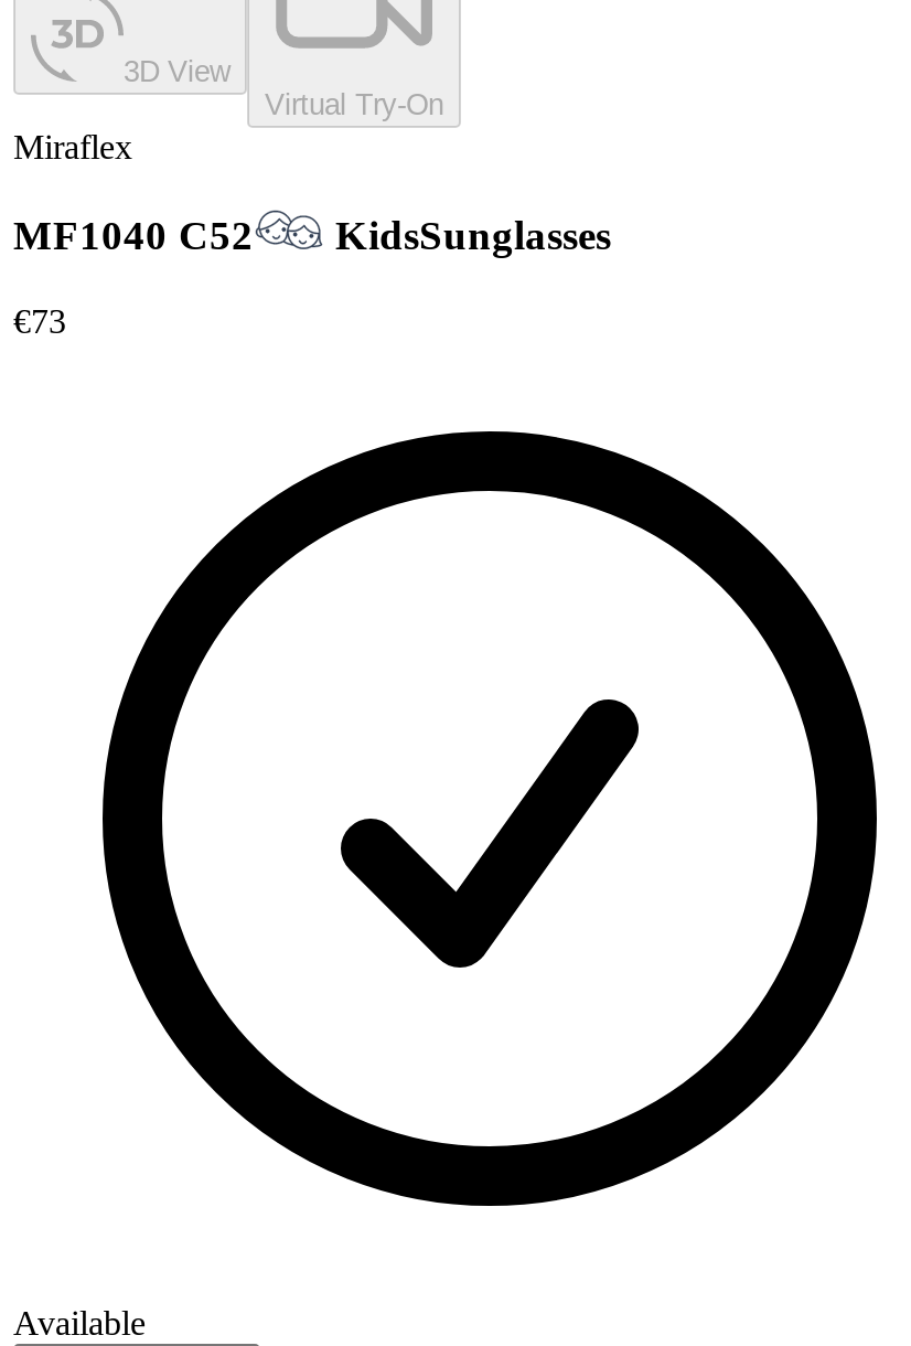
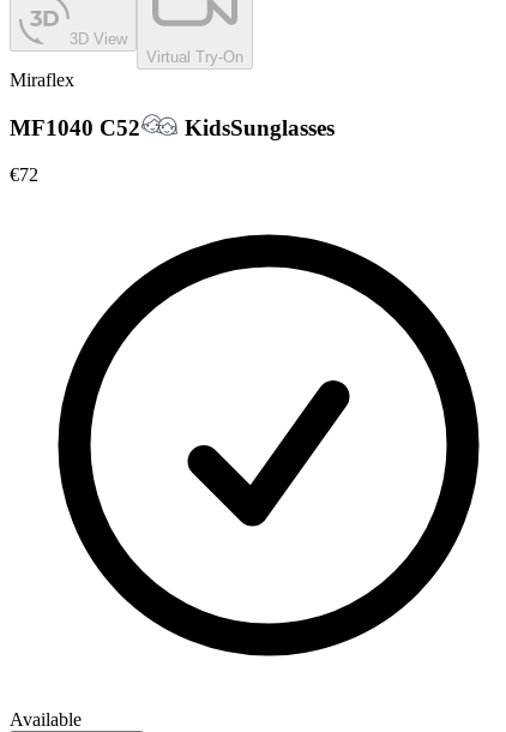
[13,302,66,339] €73 -> [10,164,38,185] €72

